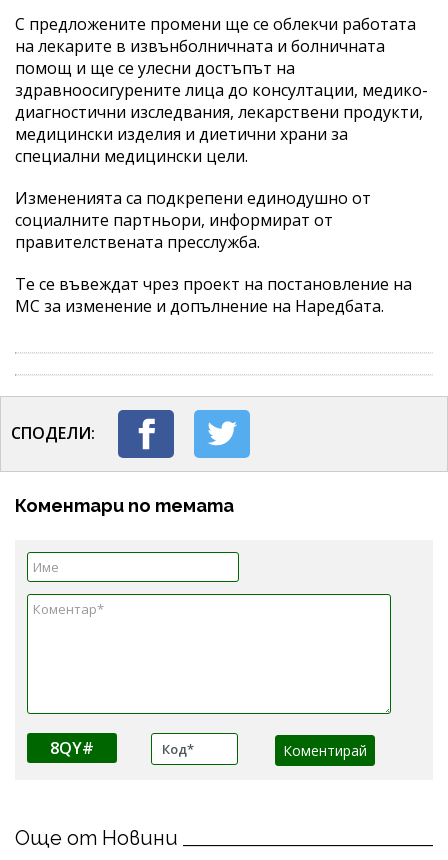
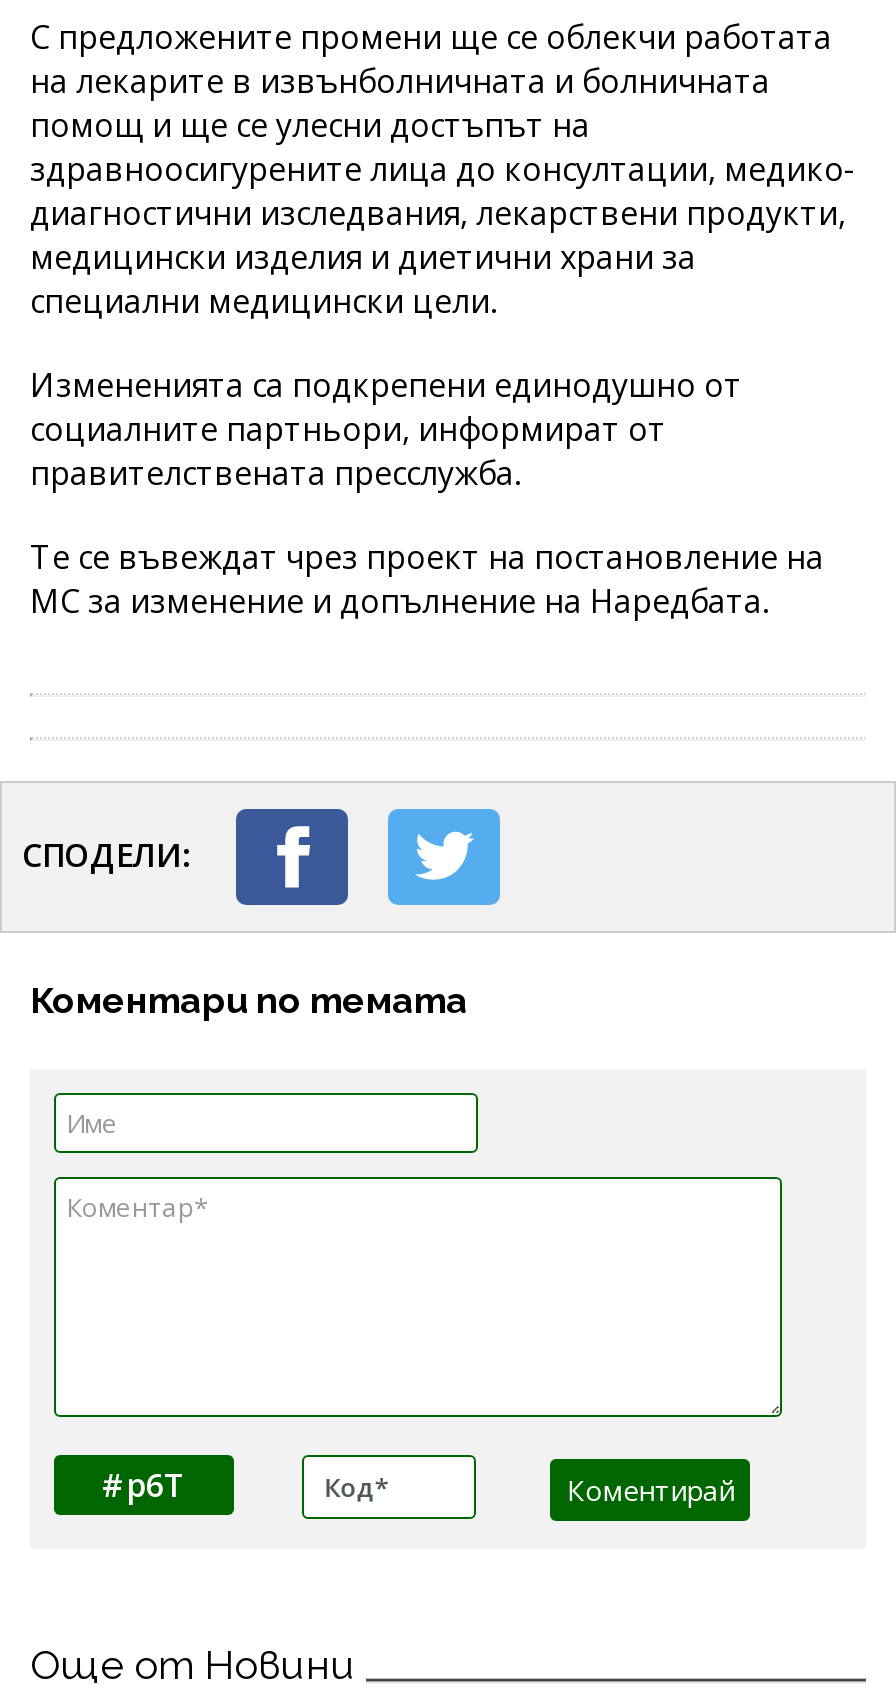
[50,737,94,759] 8QY# -> [102,1462,186,1506] #p6T

